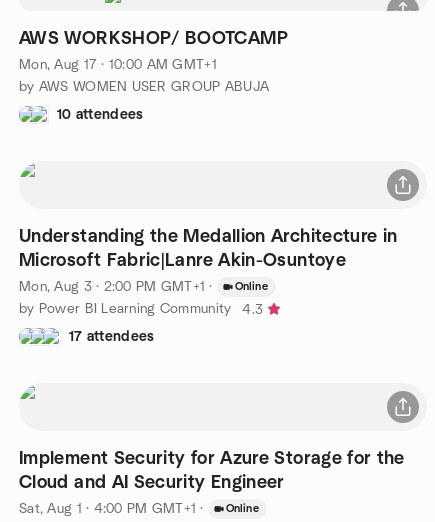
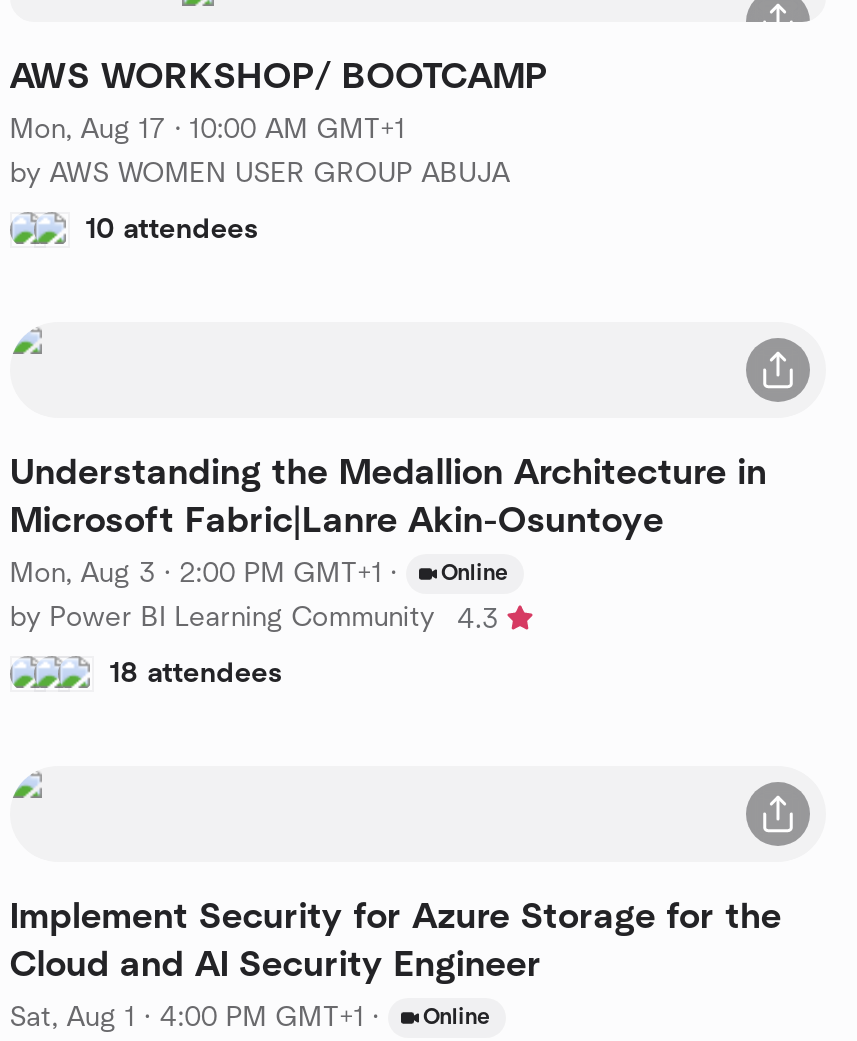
[69,329,154,343] 17 attendees -> [110,659,283,687] 18 attendees

